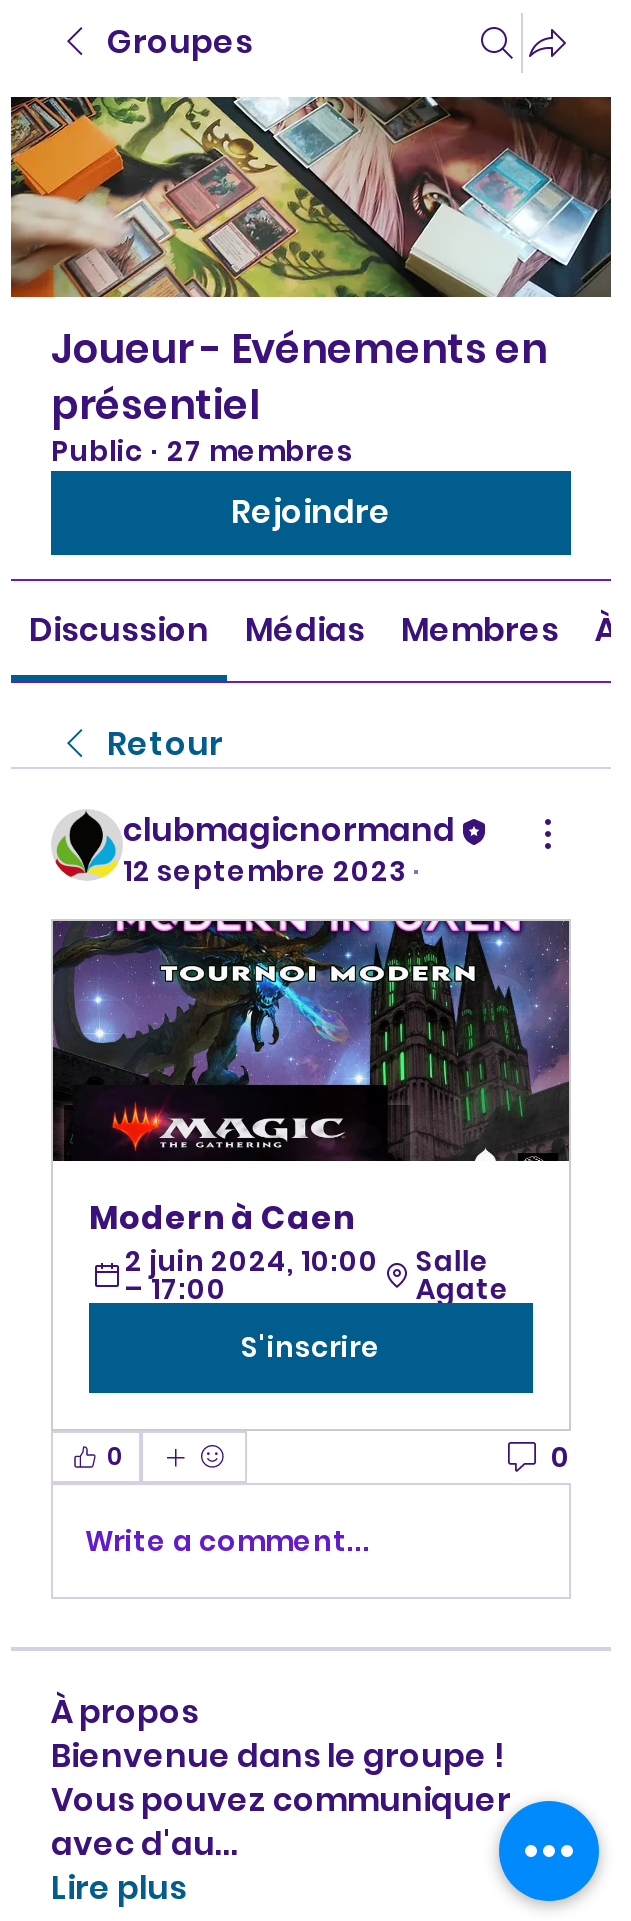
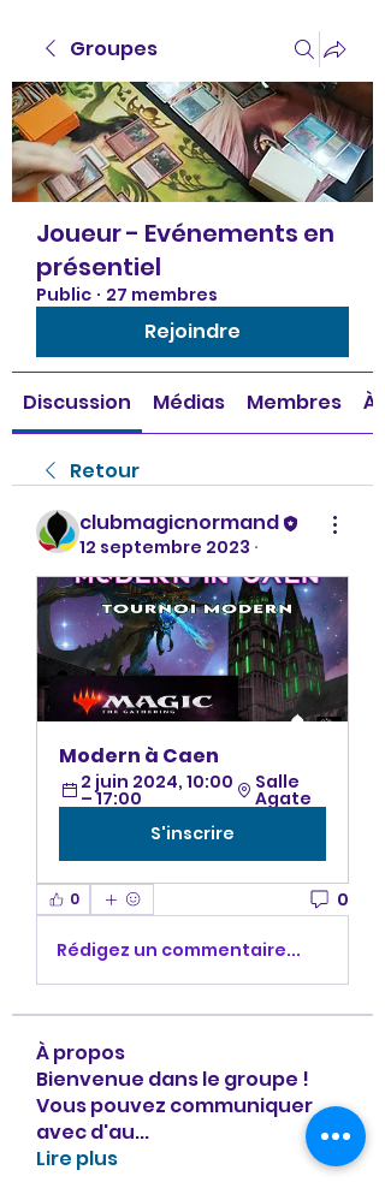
[85,1520,371,1560] Write a comment... -> [57,937,301,961] Rédigez un commentaire...

